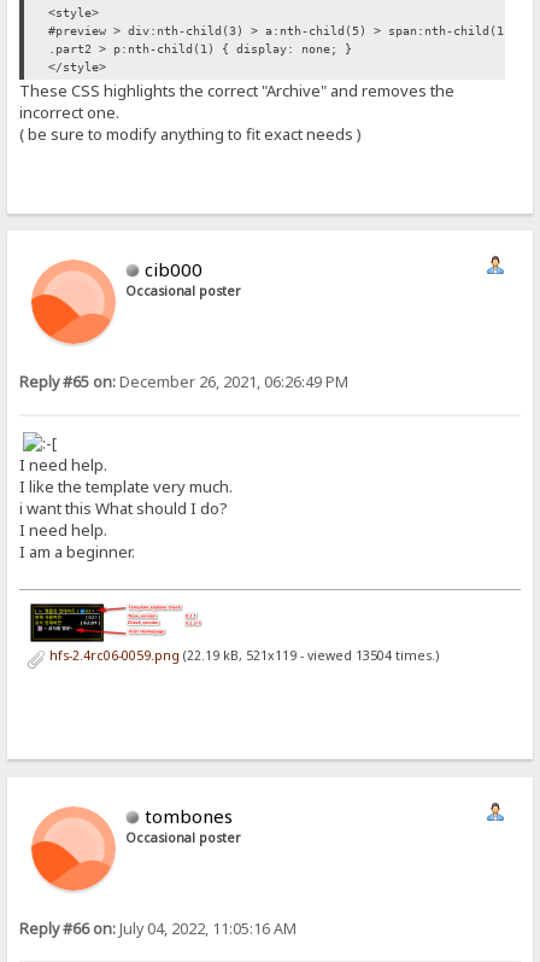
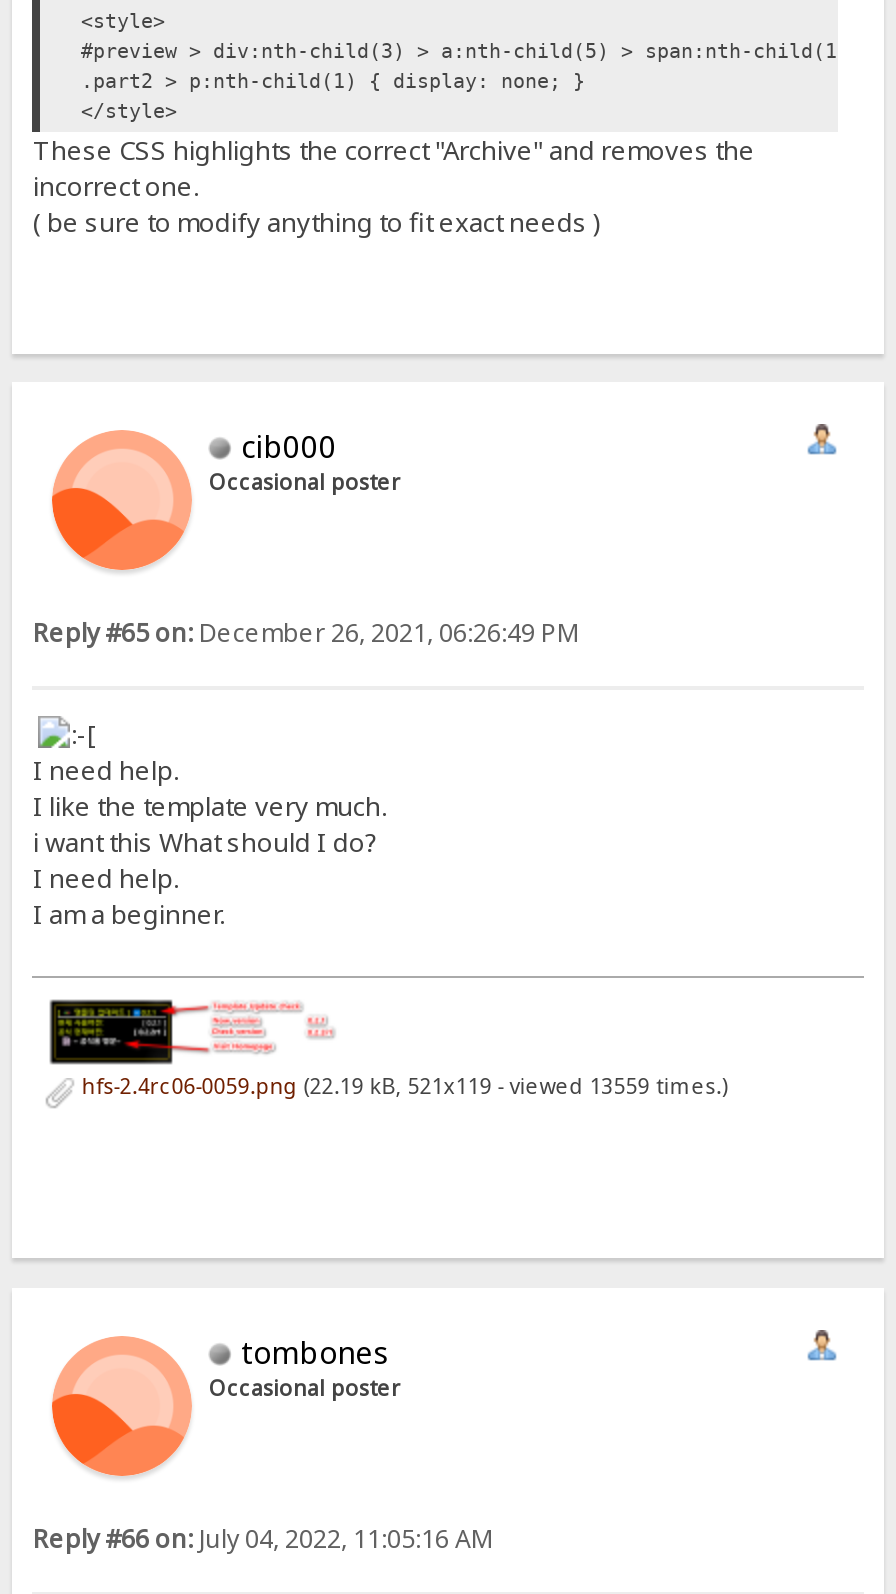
[46,647,439,664] hfs-2.4rc06-0059.png (22.19 kB, 521x119 - viewed 13504 times.) -> [76,1072,728,1100] hfs-2.4rc06-0059.png (22.19 kB, 521x119 - viewed 13559 times.)

